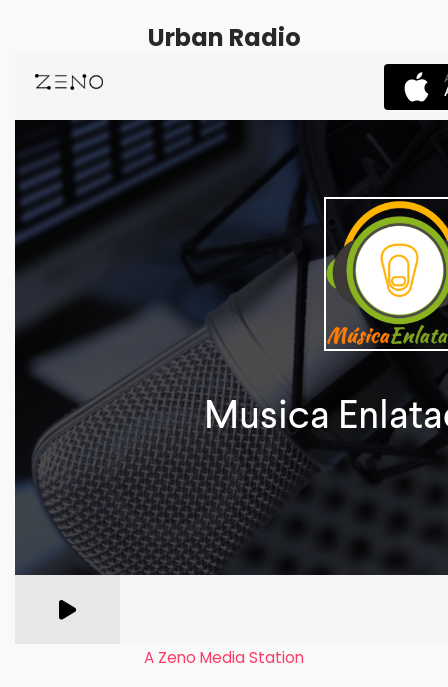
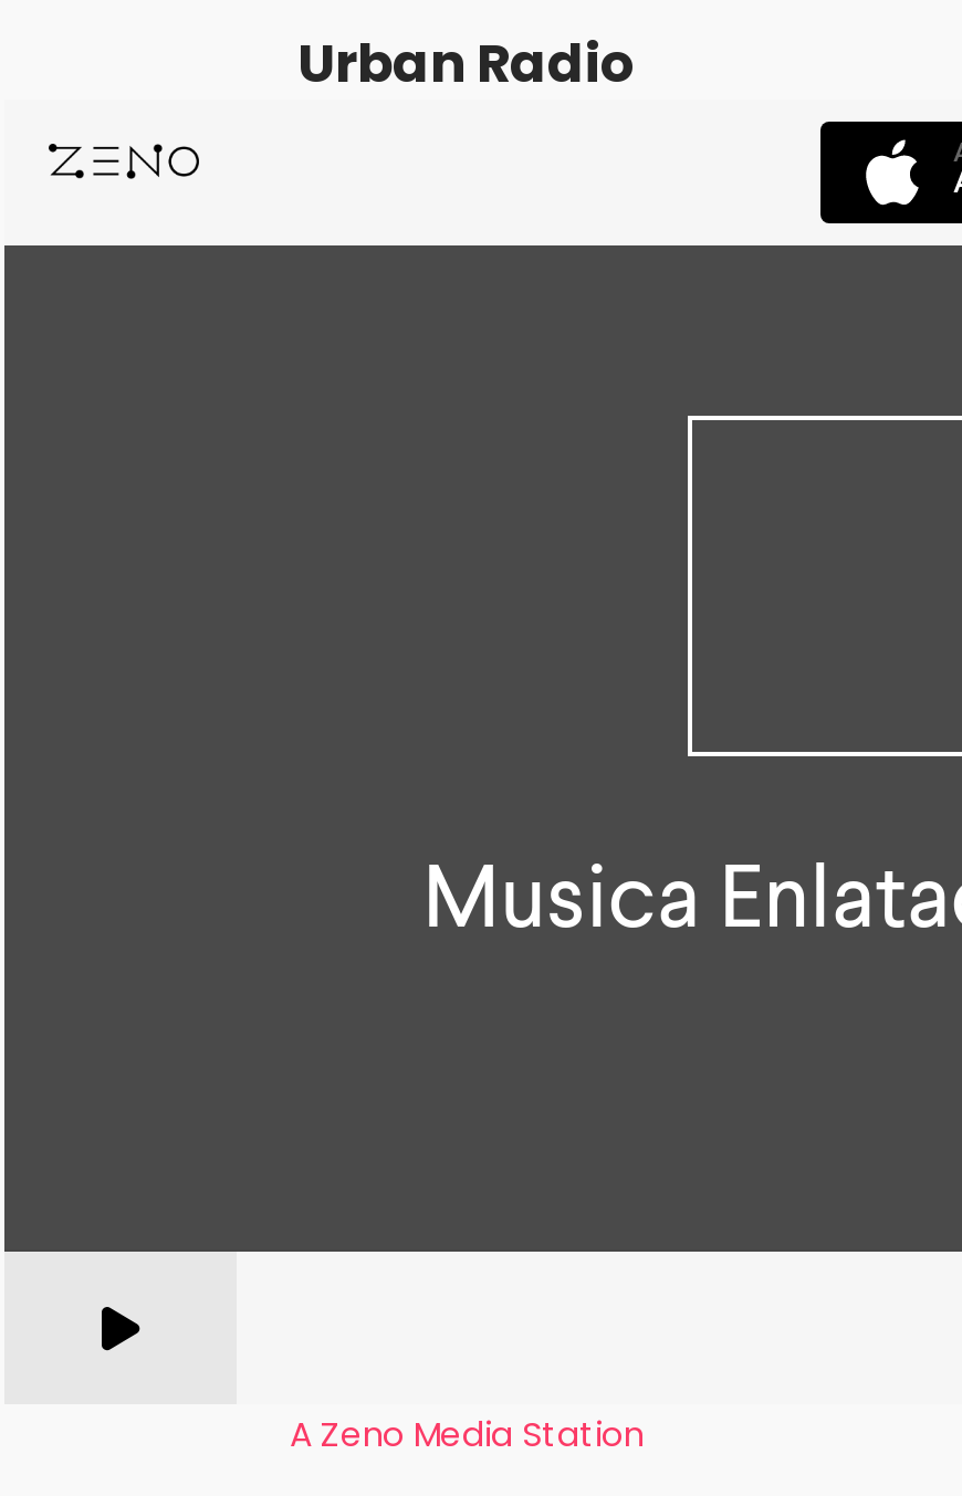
[15,120,445,574] [image] -> none

